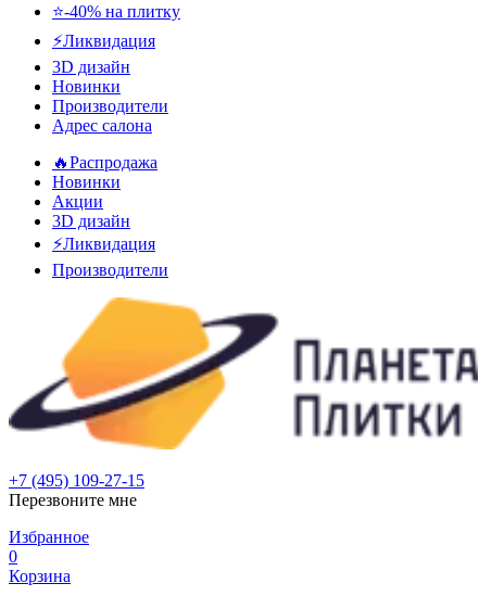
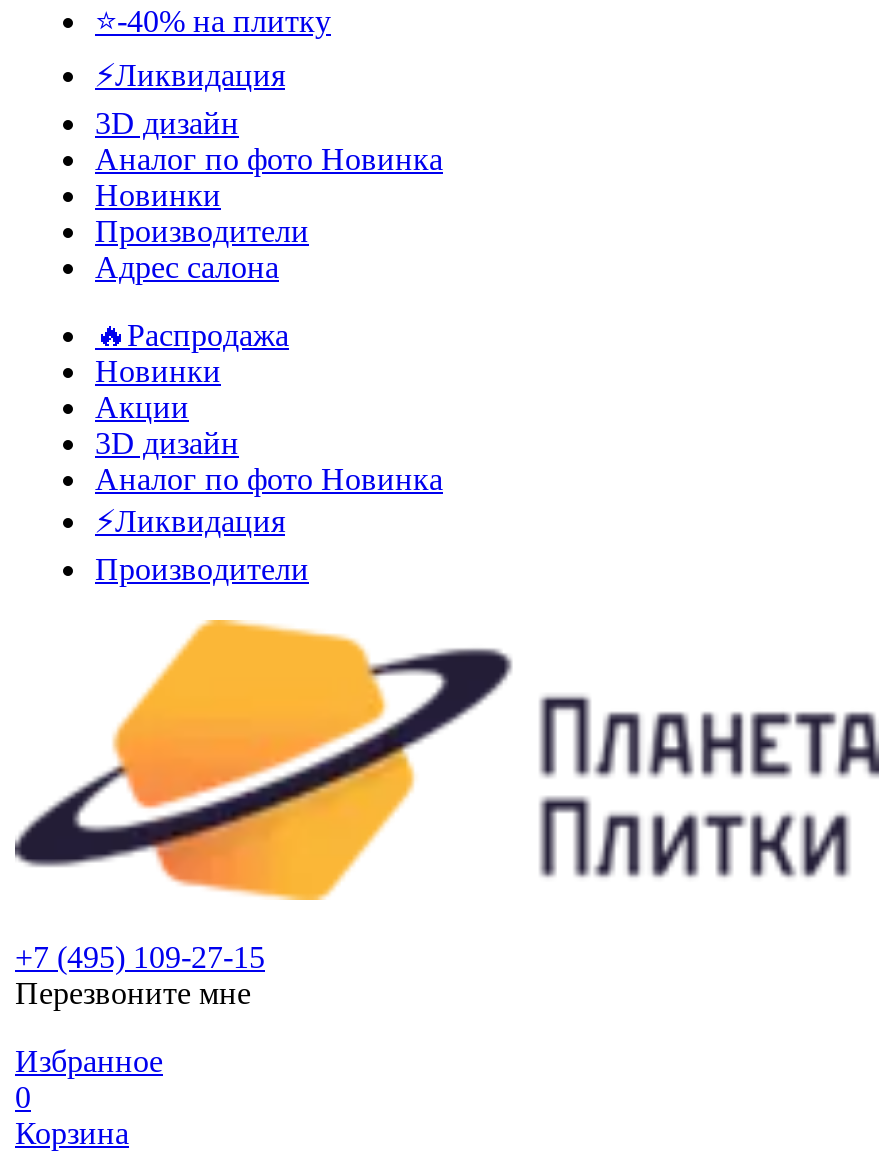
none -> [95,142,443,176] Аналог по фото Новинка
none -> [95,462,443,496] Аналог по фото Новинка

